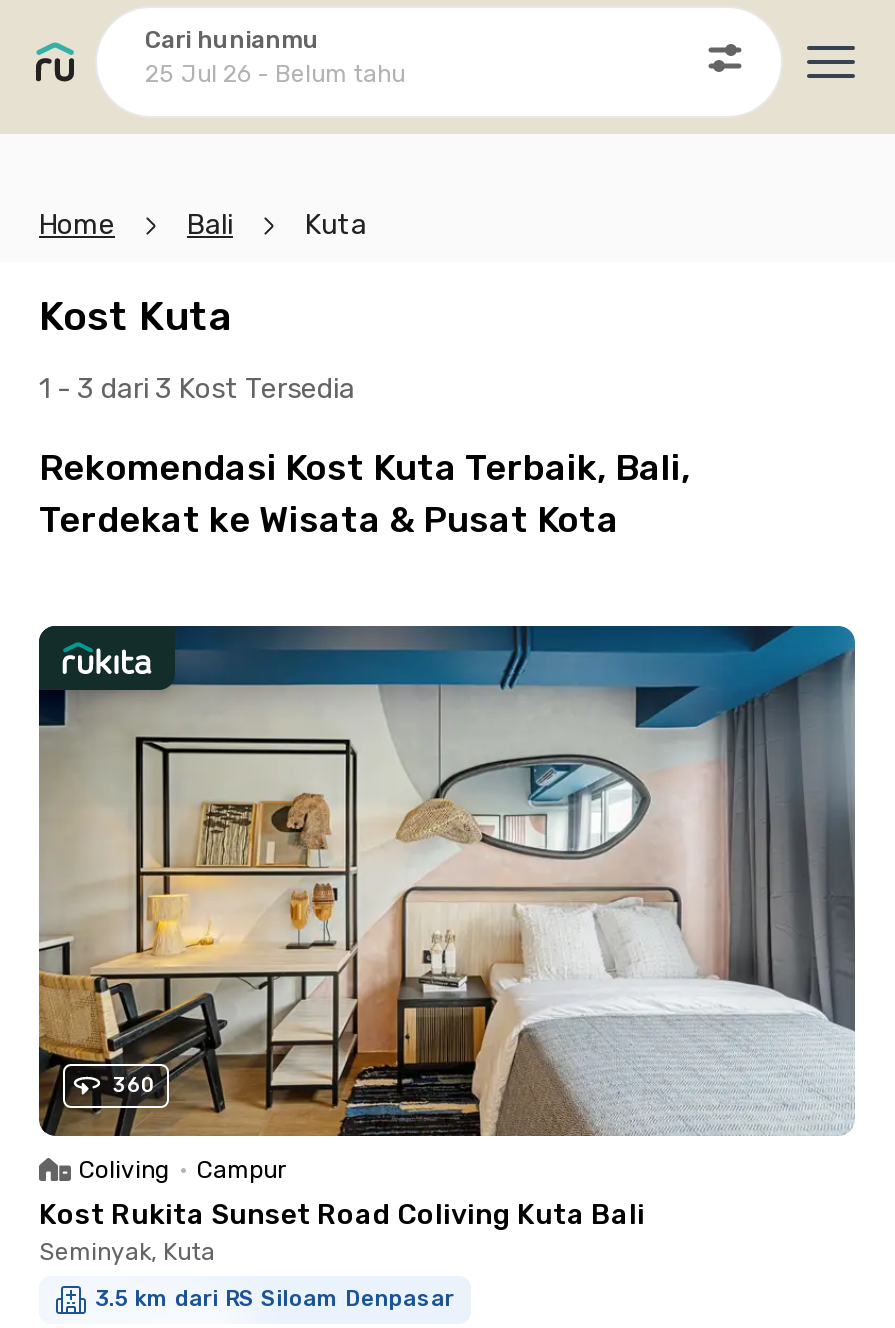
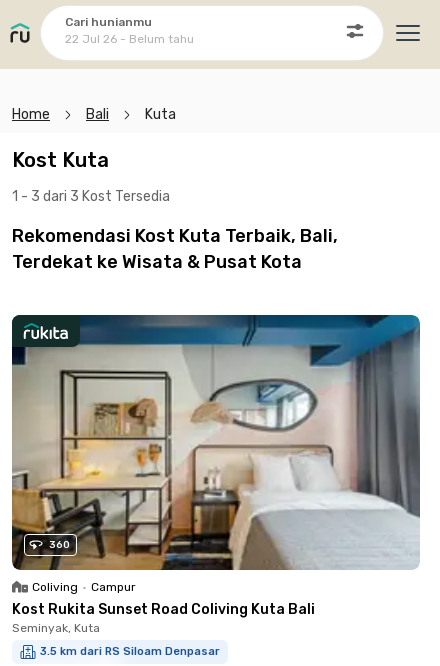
[145,59,405,87] 25 Jul 26 - Belum tahu -> [65,31,194,45] 22 Jul 26 - Belum tahu

